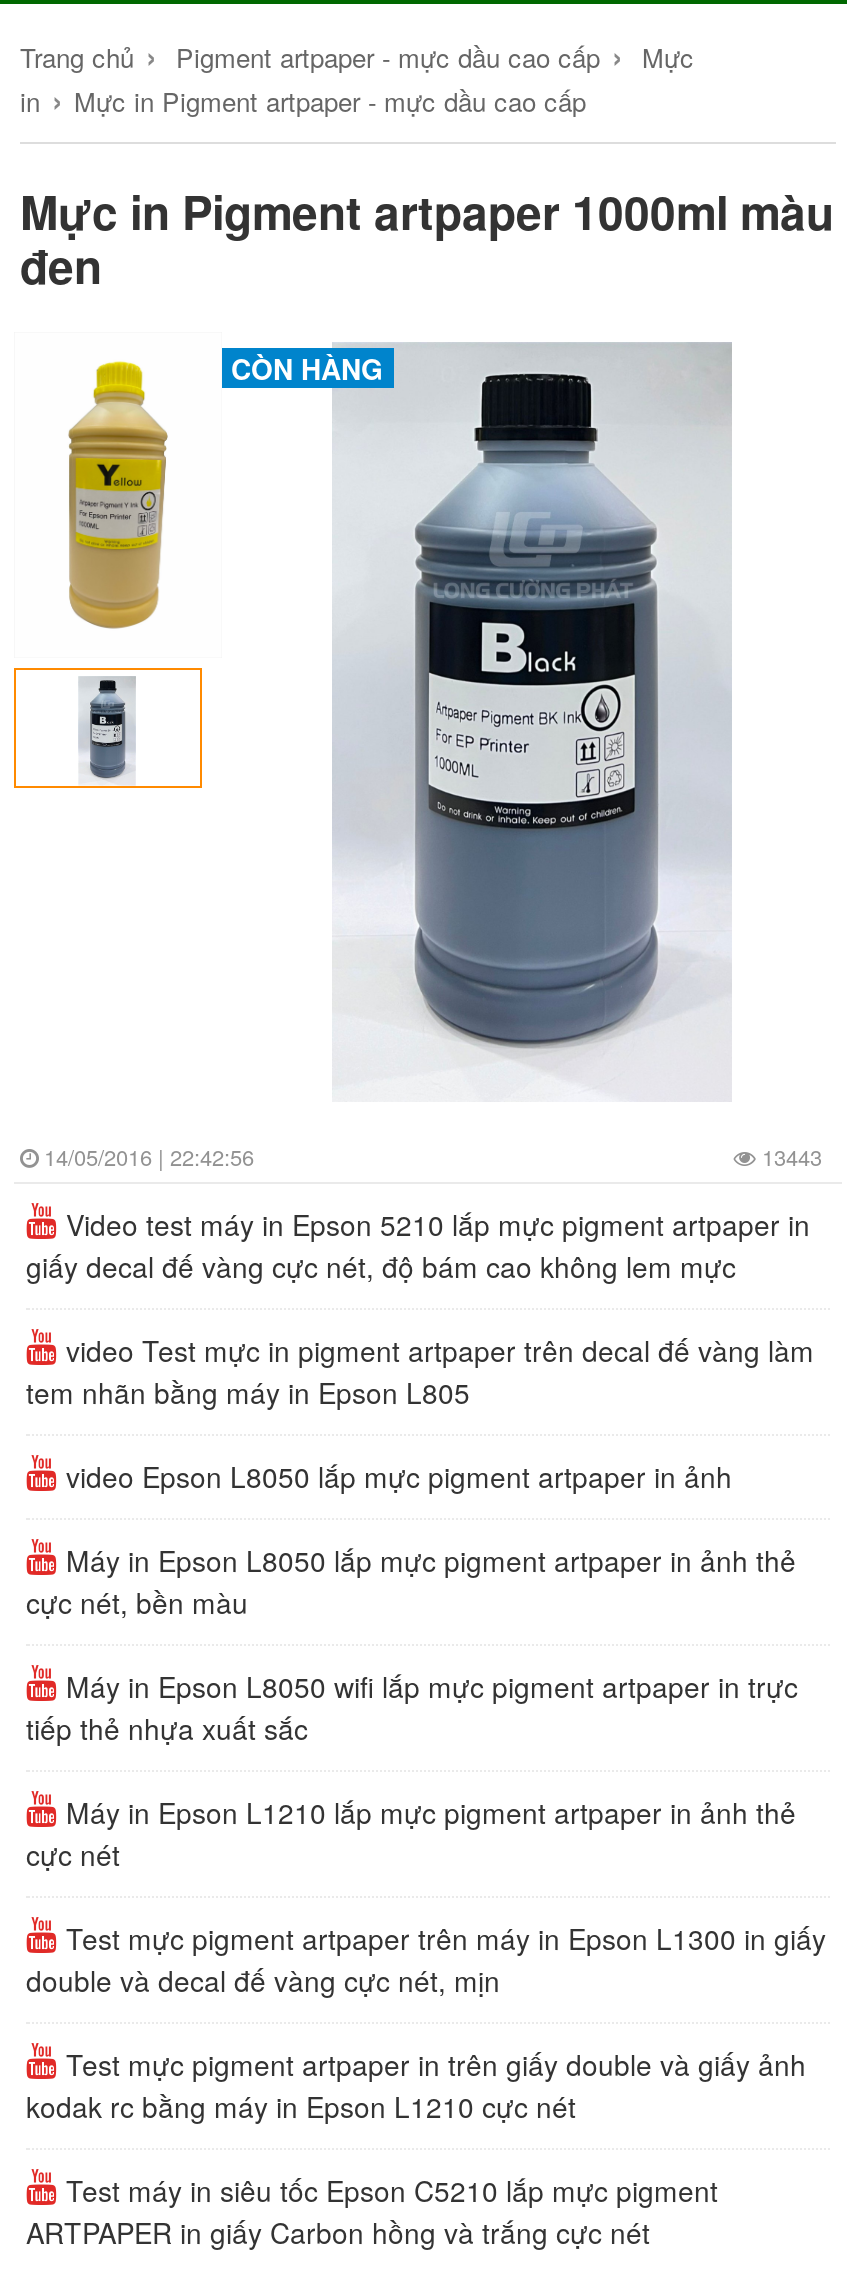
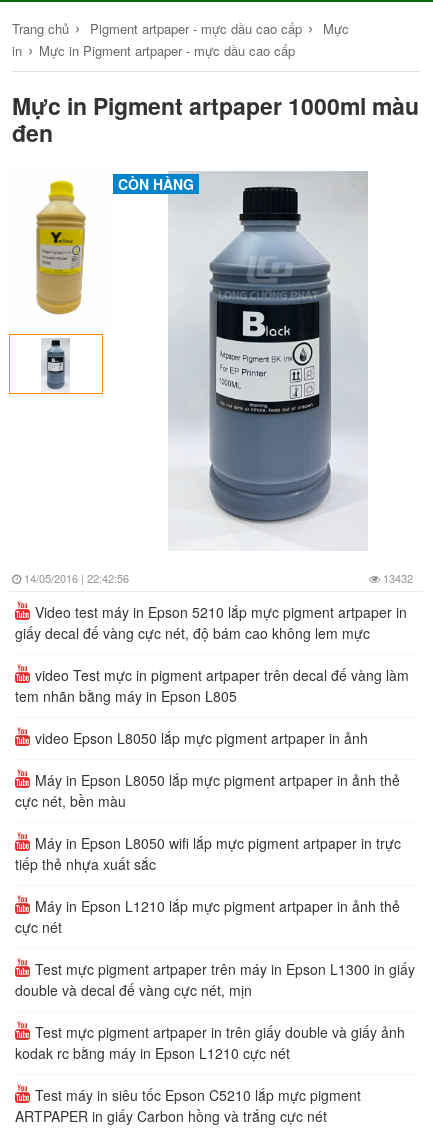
[756,1140,822,1172] 13443 -> [380,570,413,586] 13432

